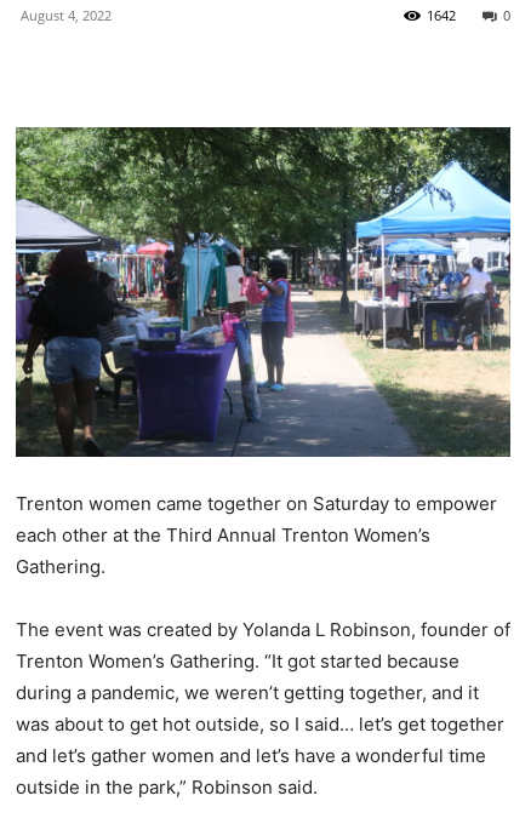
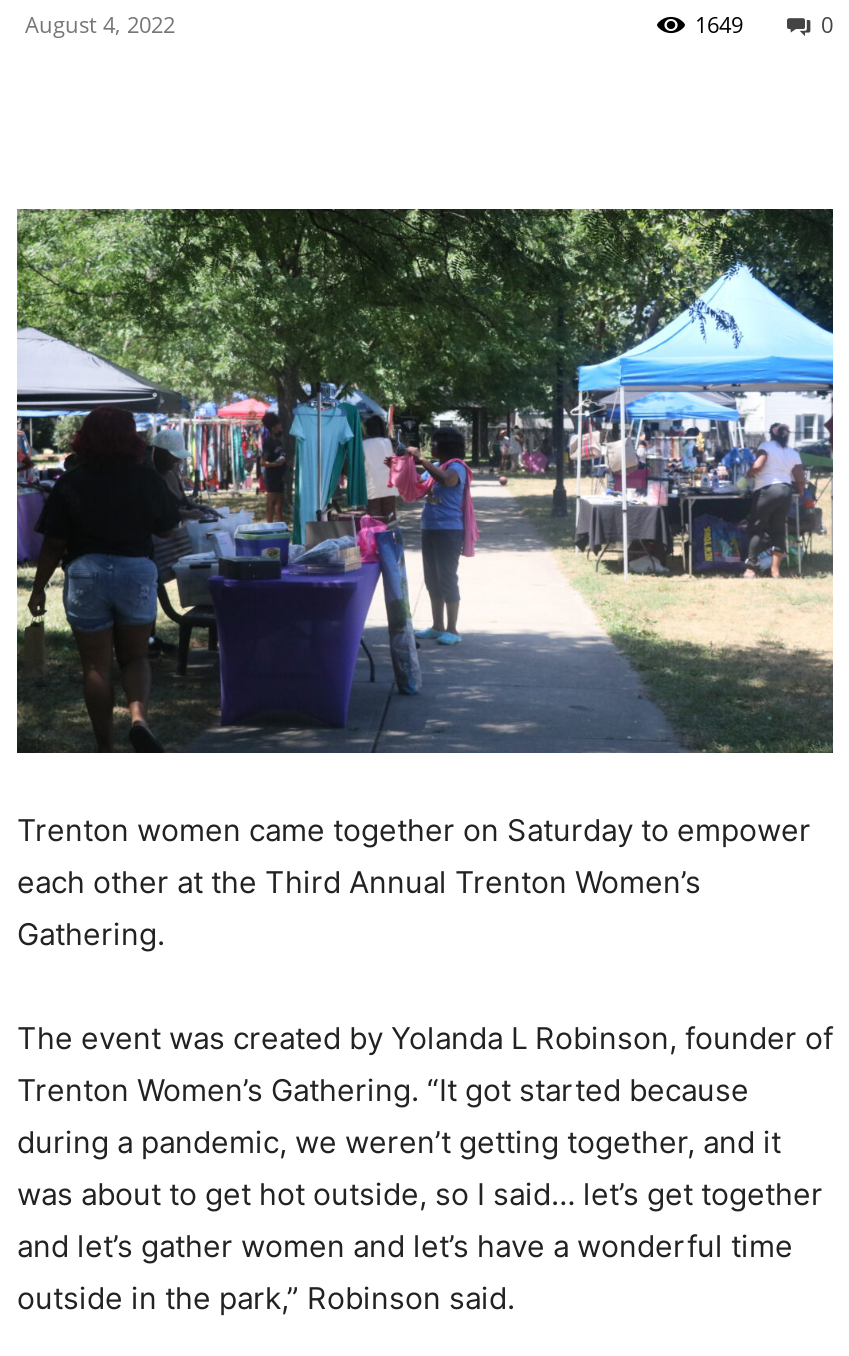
[427,6,456,24] 1642 -> [695,9,743,39] 1649

